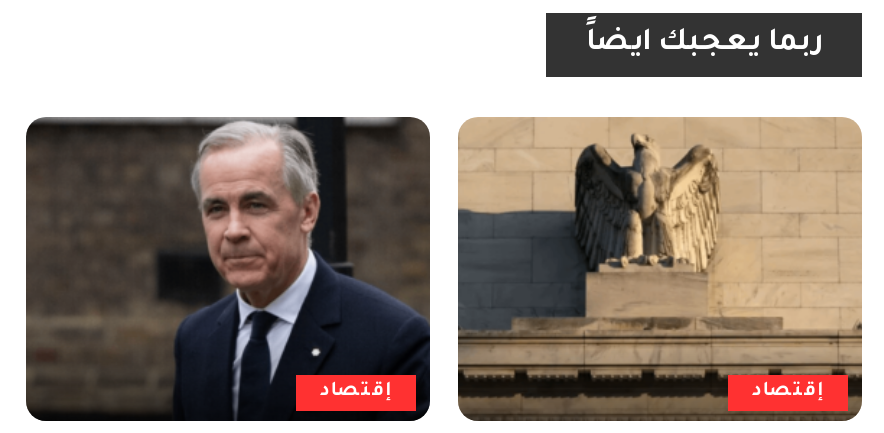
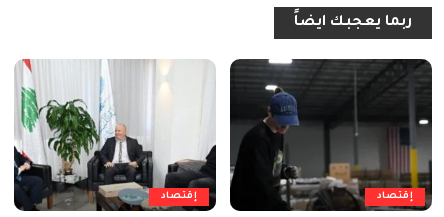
[24,115,432,423] [image] -> [14,58,216,212] [image]
[456,115,864,421] [image] -> [229,58,433,211] [image]

